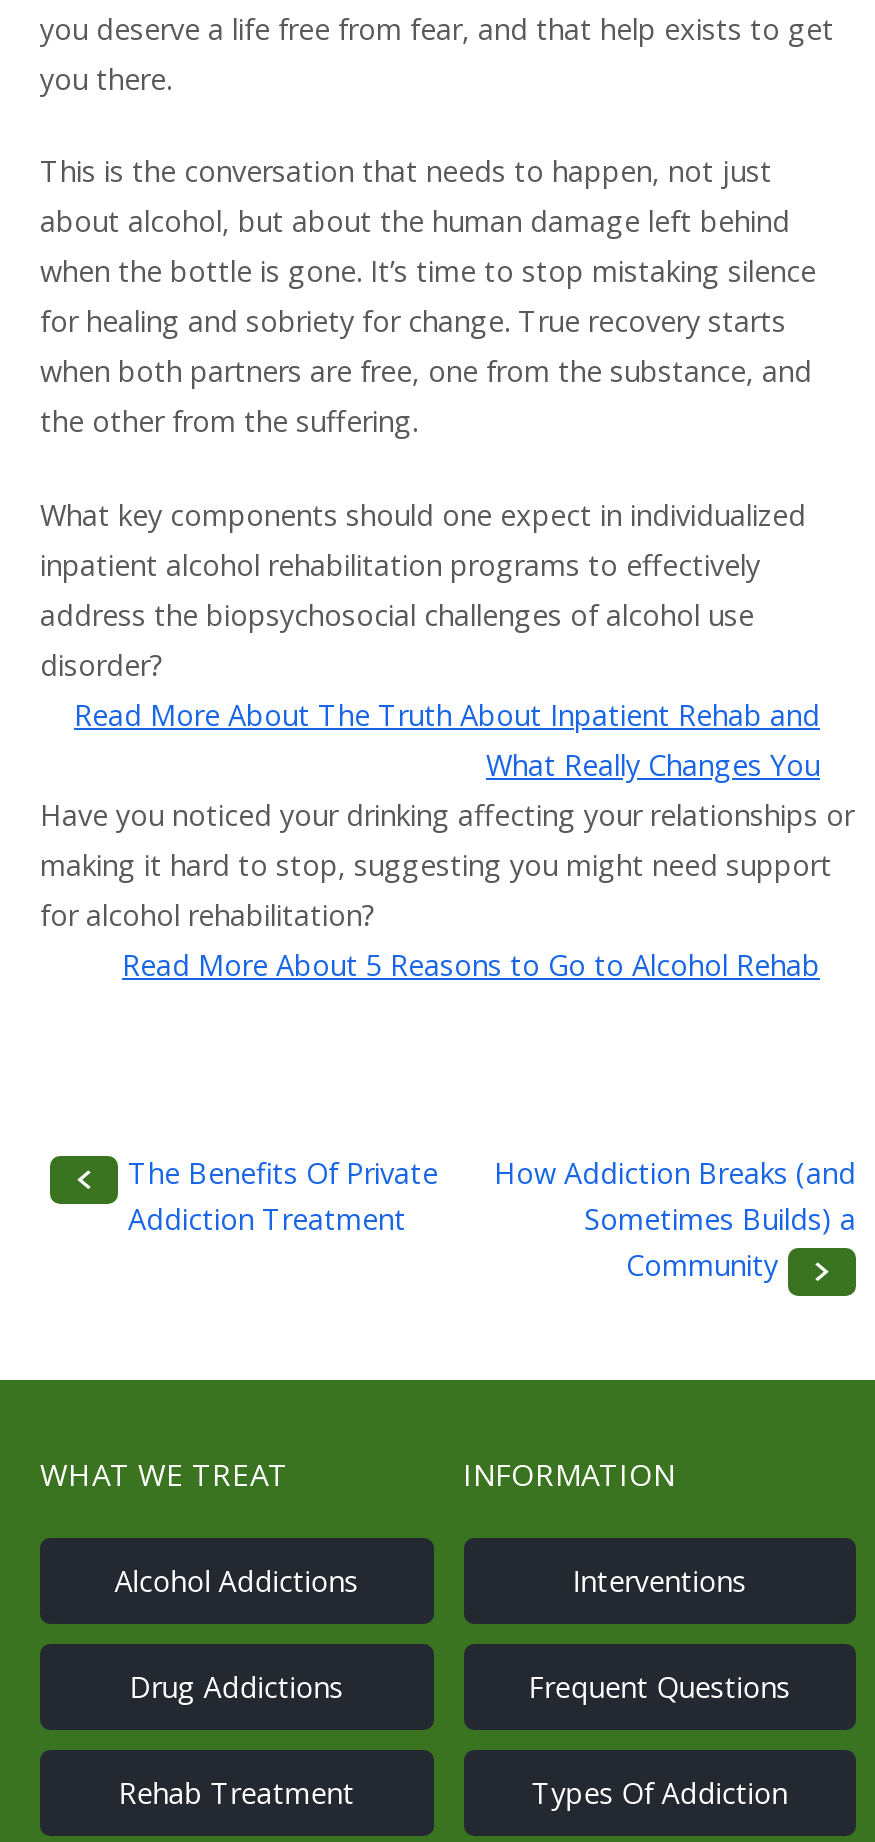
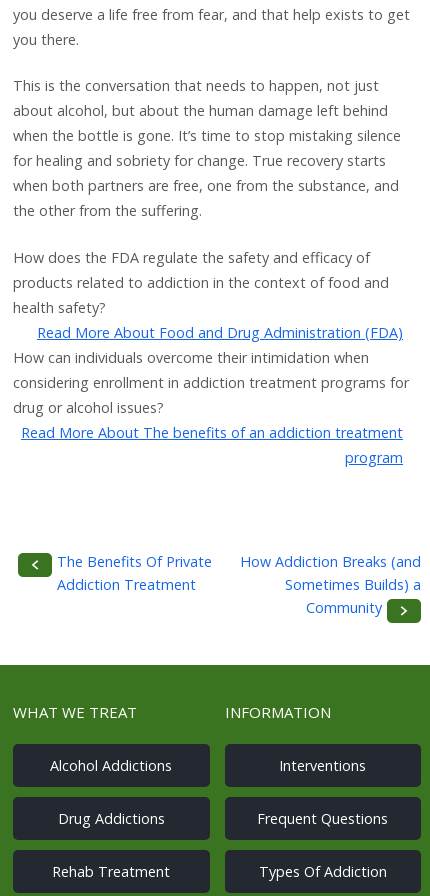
[40,496,854,984] What key components should one expect in individualized | inpatient alcohol rehabilitation programs to effectively | address the biopsychosocial challenges of alcohol use | disorder? | Read More About The Truth About Inpatient Rehab and | What Really Changes You | Have you noticed your drinking affecting your relationships or | making it hard to stop, suggesting you might need support | for alcohol rehabilitation? | Read More About 5 Reasons to Go to Alcohol Rehab -> [13,248,409,467] How does the FDA regulate the safety and efficacy of | products related to addiction in the context of food and | health safety? | Read More About Food and Drug Administration (FDA) | How can individuals overcome their intimidation when | considering enrollment in addiction treatment programs for | drug or alcohol issues? | Read More About The benefits of an addiction treatment | program

